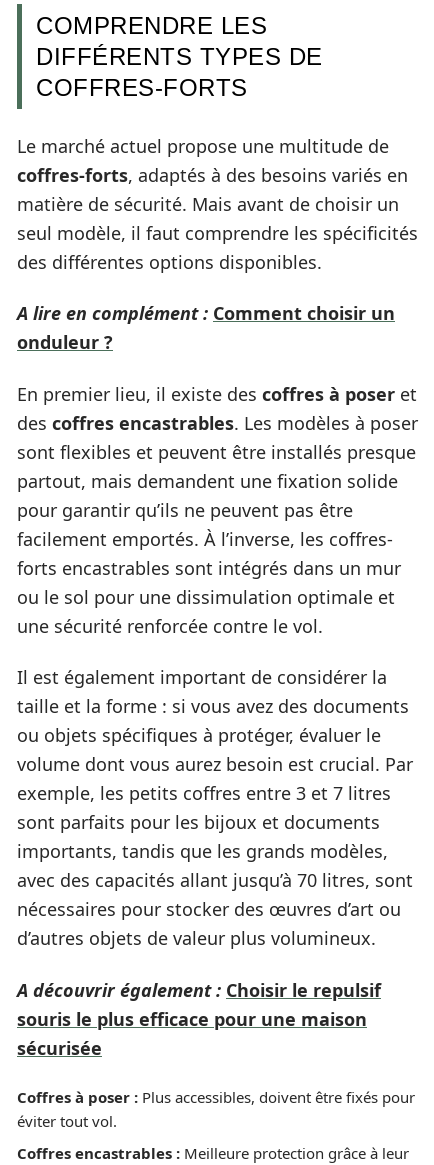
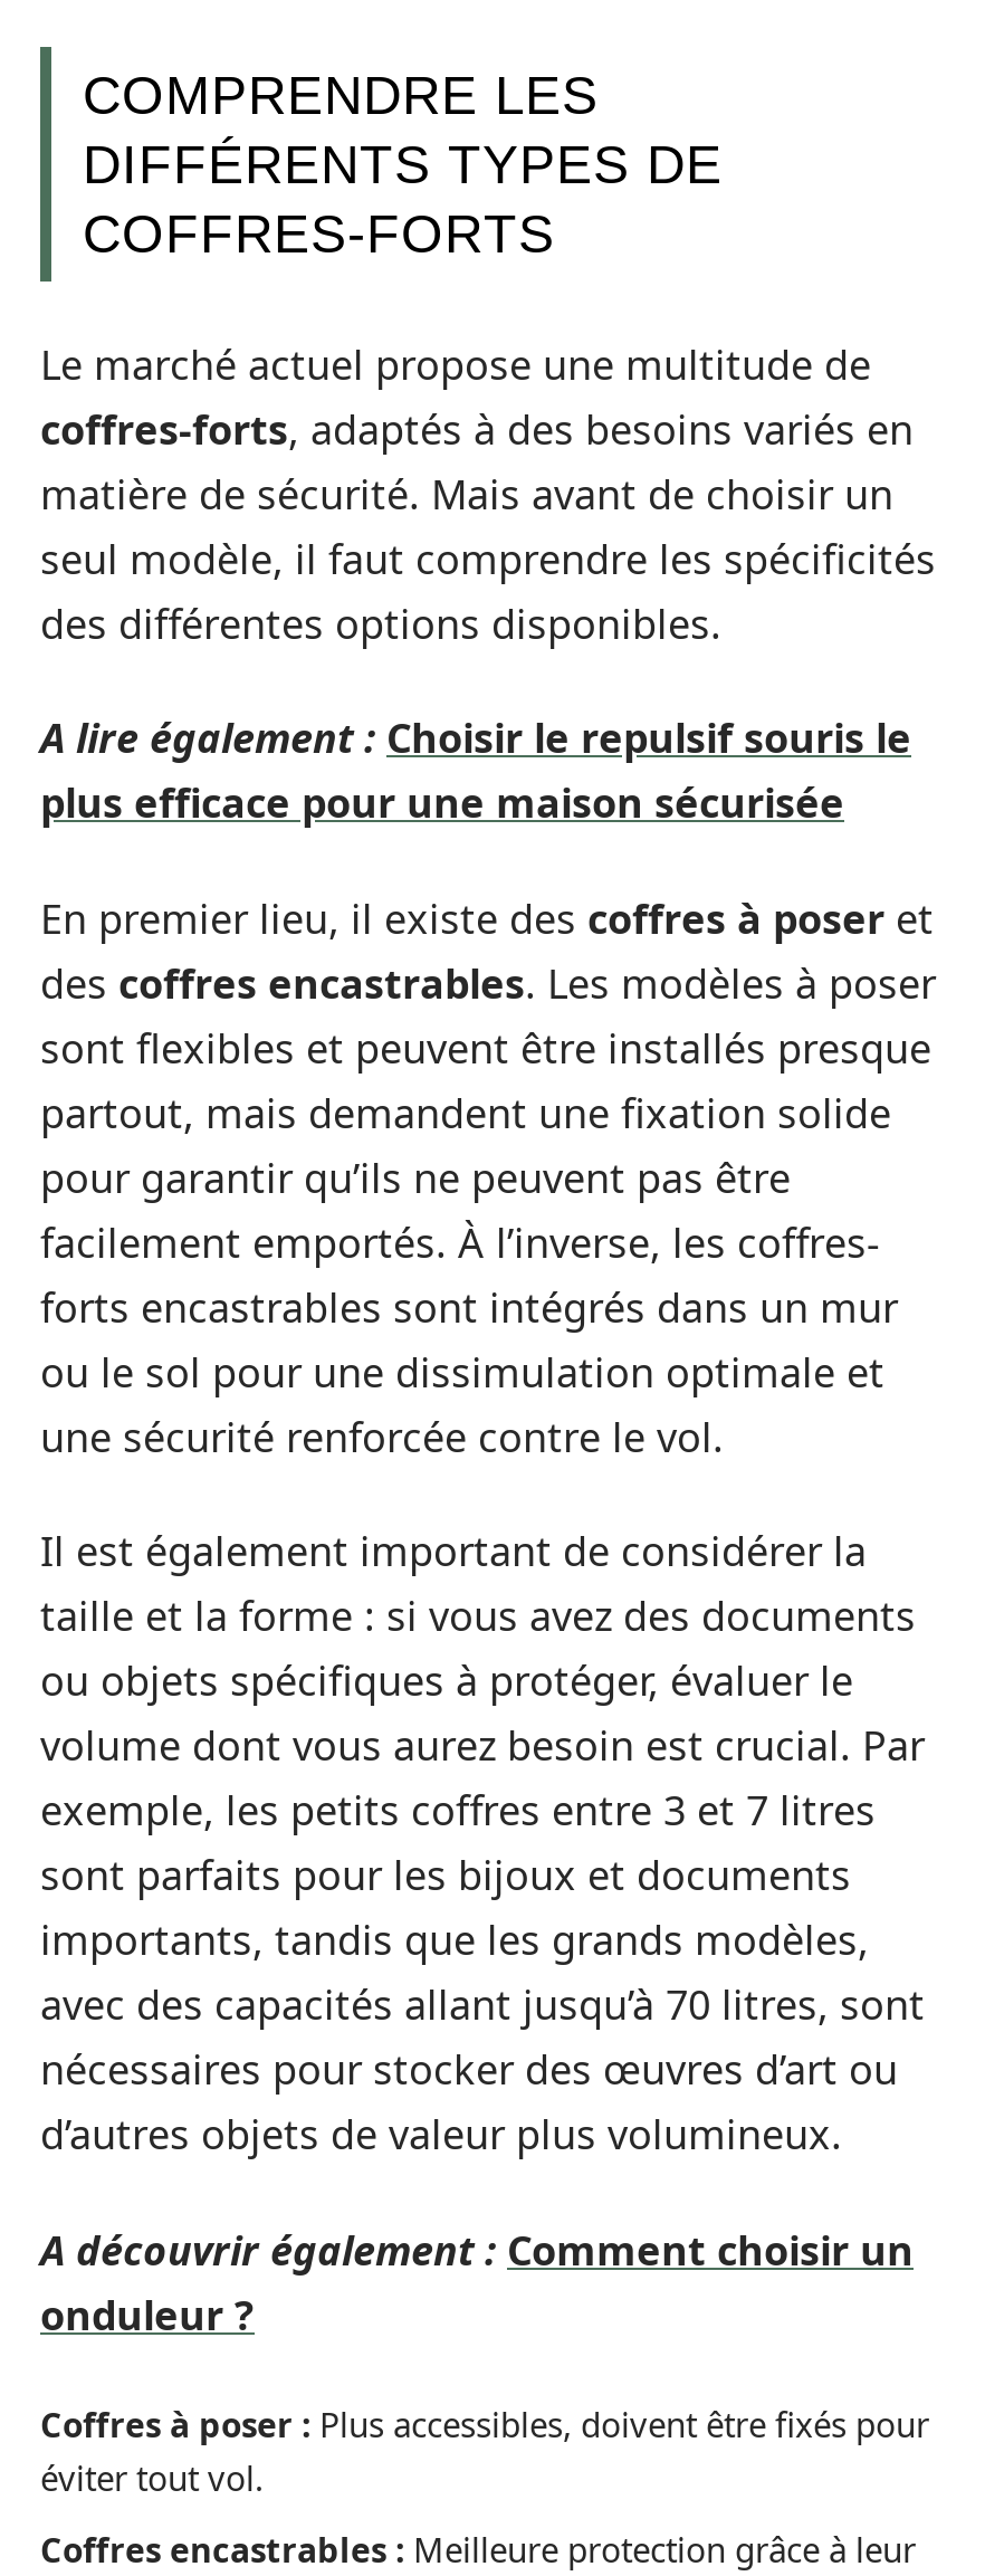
[17,301,395,354] A lire en complément : Comment choisir un | onduleur ? -> [40,710,911,829] A lire également : Choisir le repulsif souris le | plus efficace pour une maison sécurisée
[17,977,381,1059] A découvrir également : Choisir le repulsif | souris le plus efficace pour une maison | sécurisée -> [40,2222,914,2340] A découvrir également : Comment choisir un | onduleur ?

